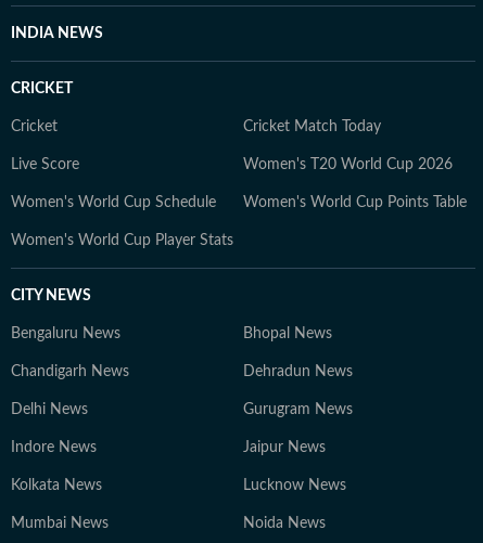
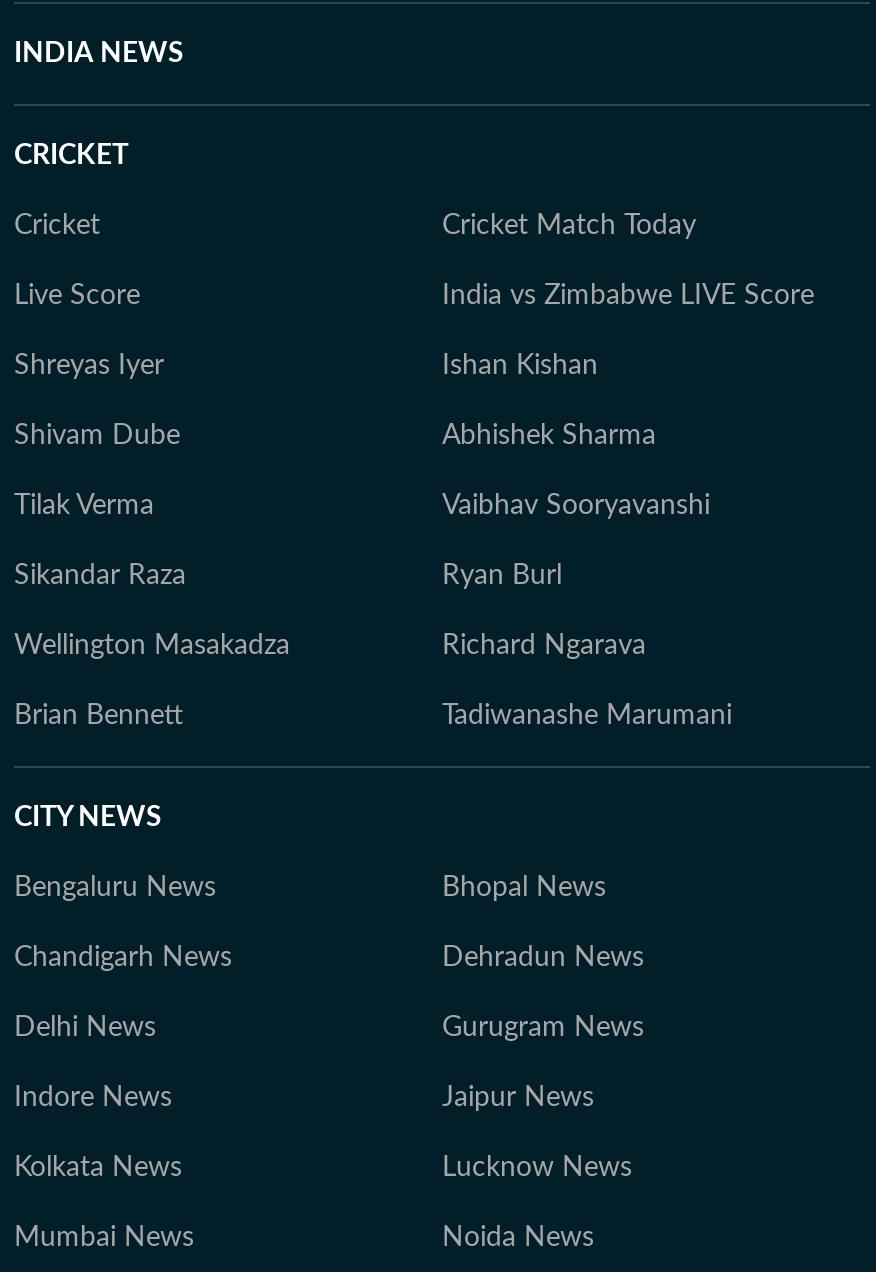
[11,157,467,248] Women's T20 World Cup 2026 | Women's World Cup Schedule | Women's World Cup Points Table | Women's World Cup Player Stats -> [14,282,814,730] India vs Zimbabwe LIVE Score | Shreyas Iyer | Ishan Kishan | Shivam Dube | Abhishek Sharma | Tilak Verma | Vaibhav Sooryavanshi | Sikandar Raza | Ryan Burl | Wellington Masakadza | Richard Ngarava | Brian Bennett | Tadiwanashe Marumani

